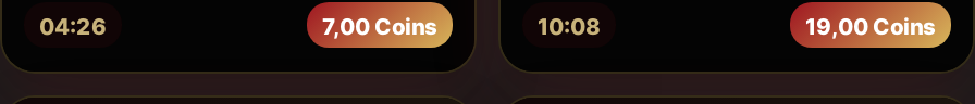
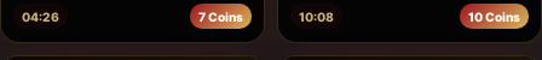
[322,13,437,39] 7,00 Coins -> [198,9,243,24] 7 Coins
[805,13,936,39] 19,00 Coins -> [468,9,520,24] 10 Coins

